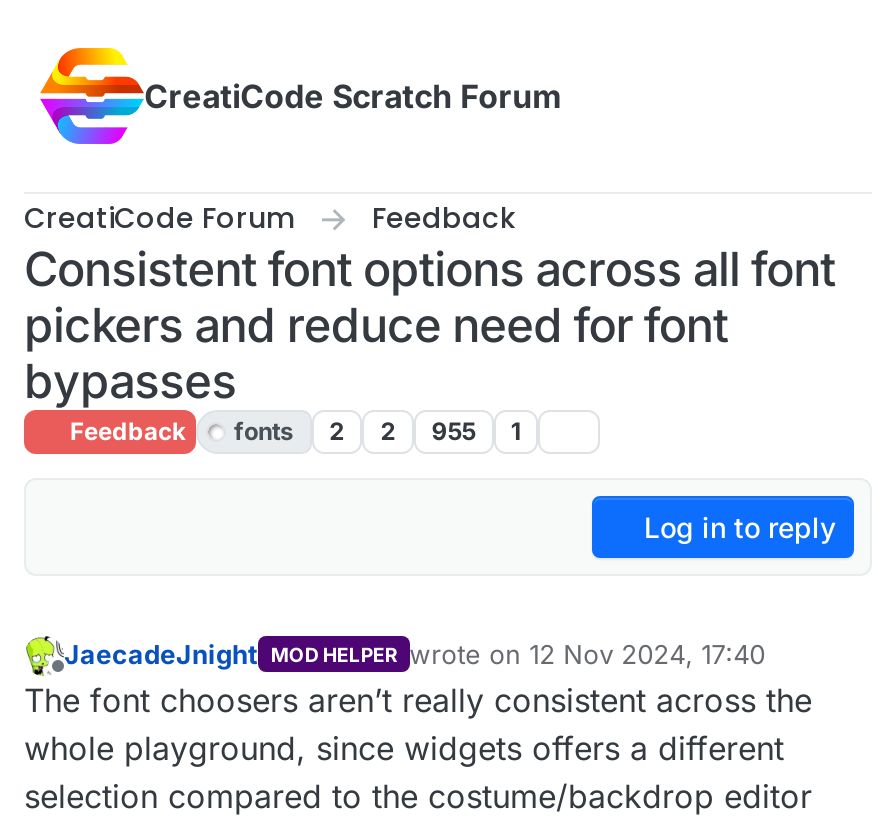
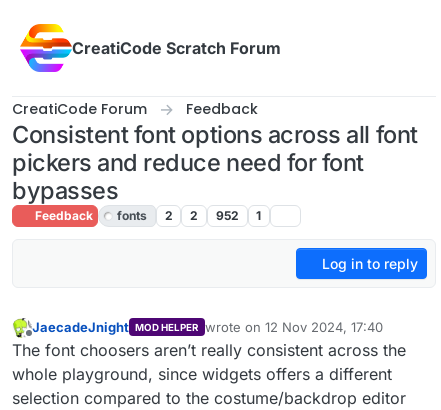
[64,416,521,446] Feedback fonts 2 2 955 1 -> [32,208,261,223] Feedback fonts 2 2 952 1

